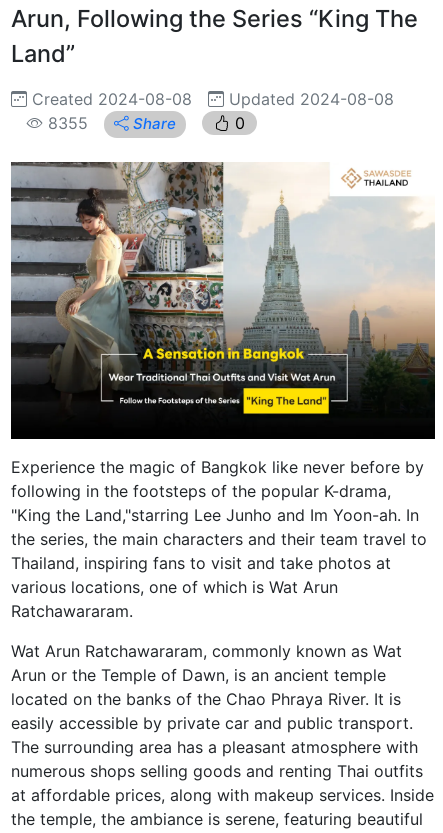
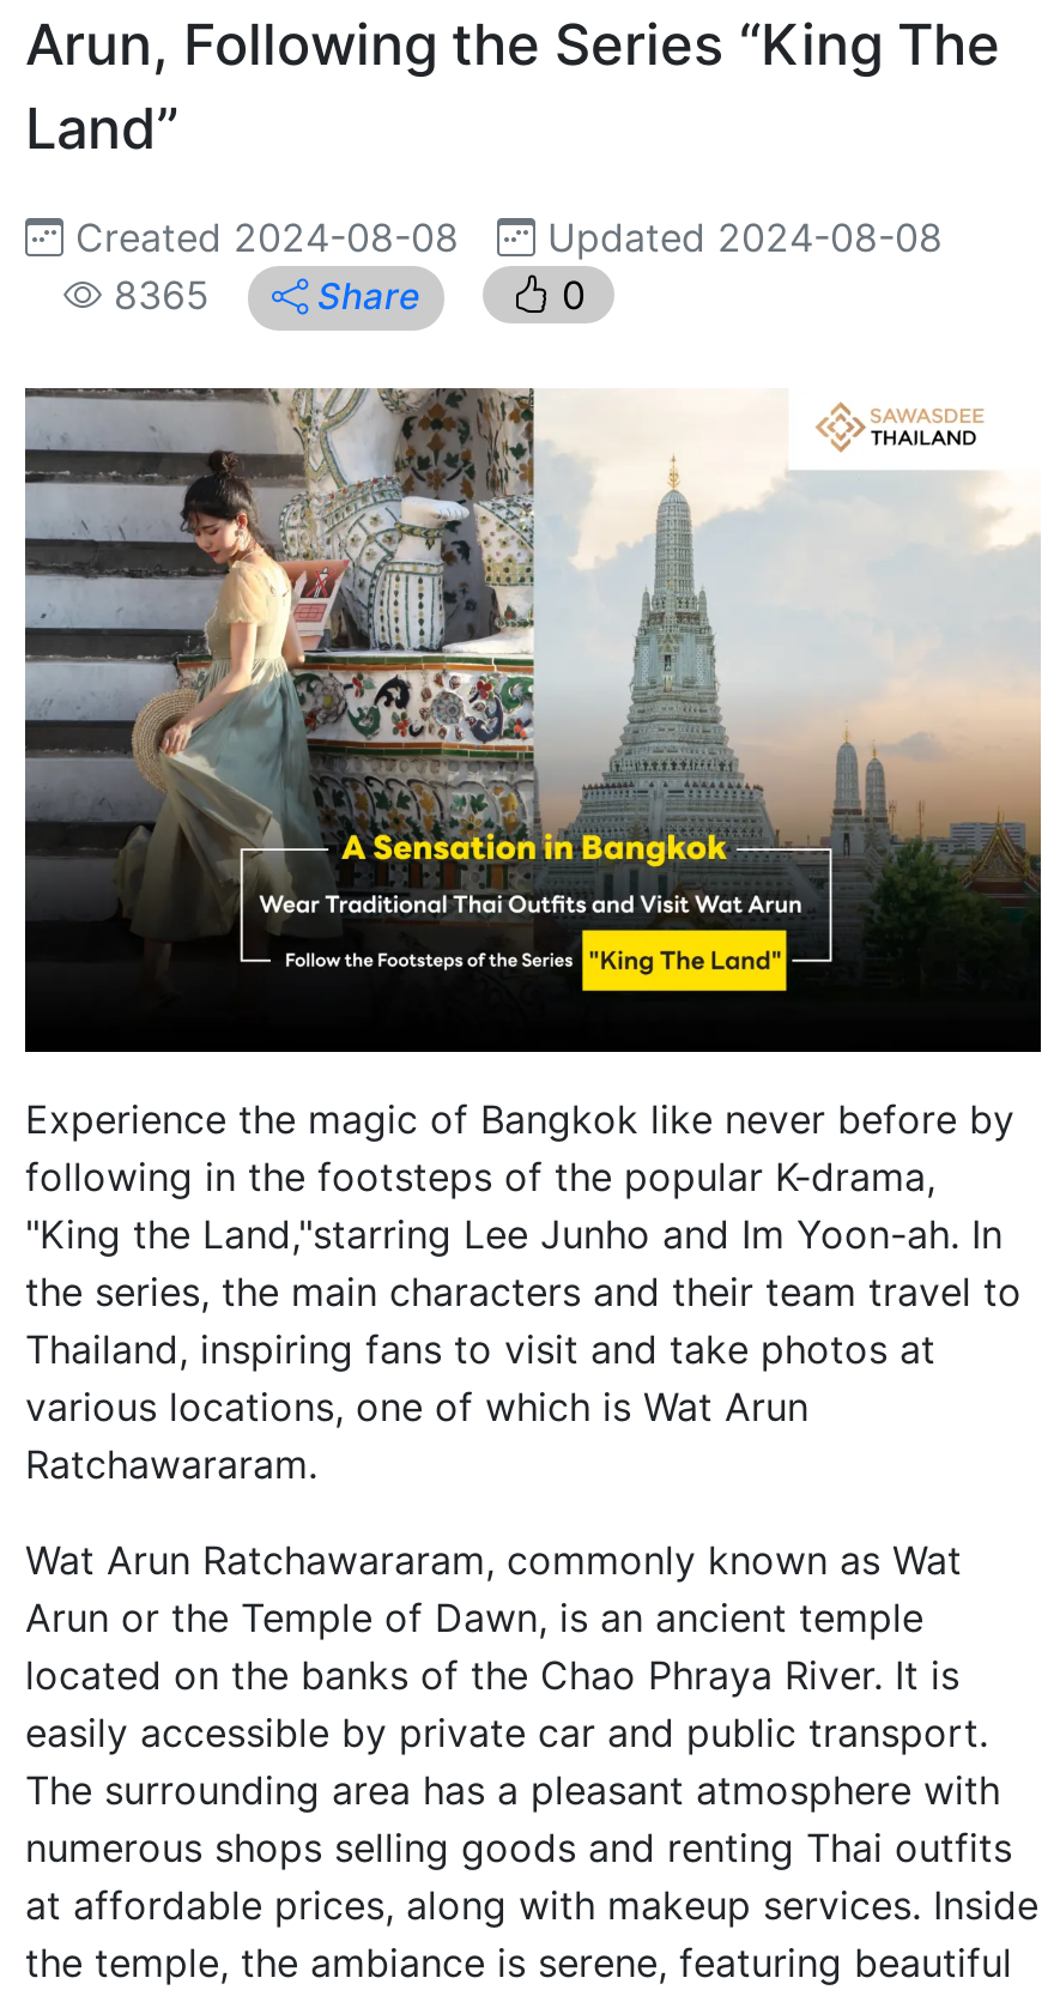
[43,113,88,133] 8355 -> [102,271,210,319] 8365

